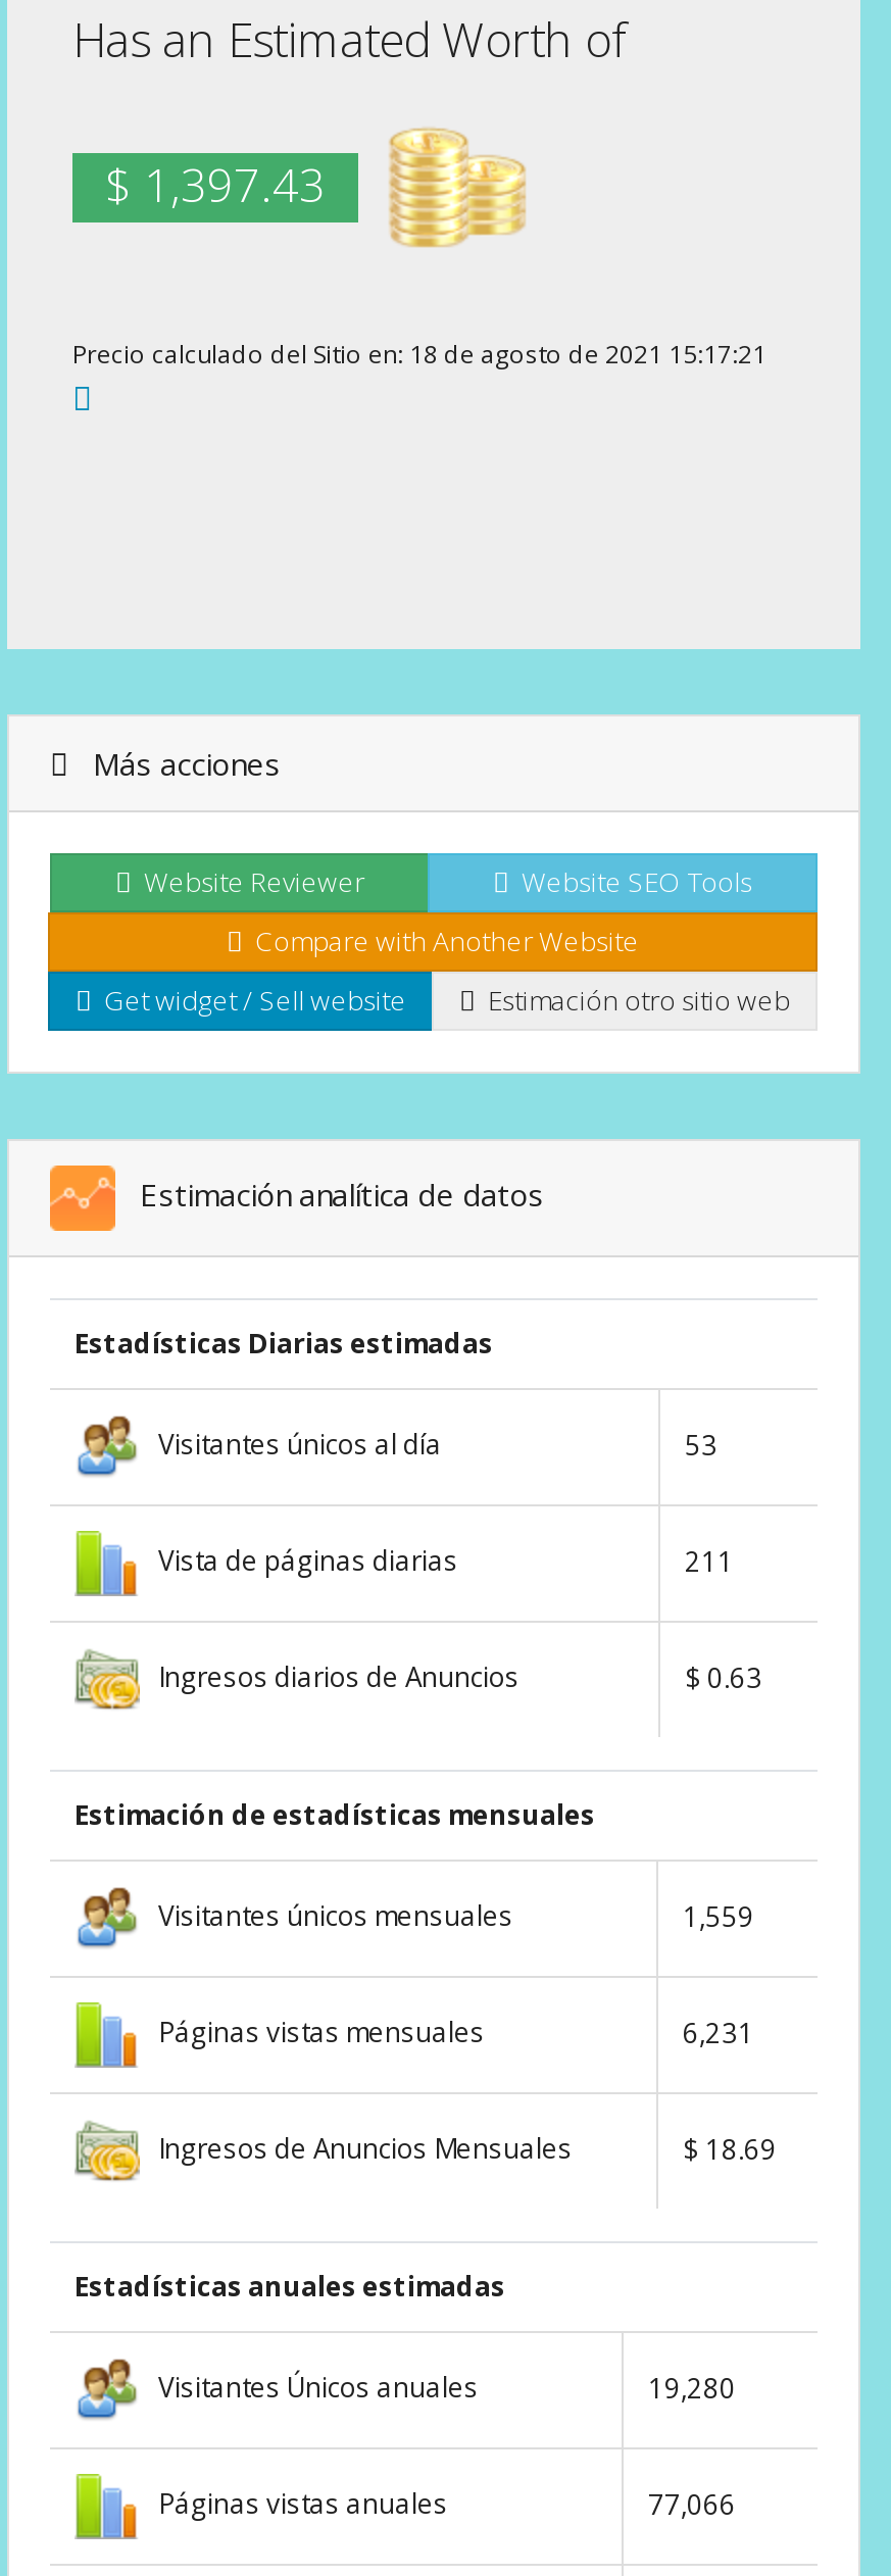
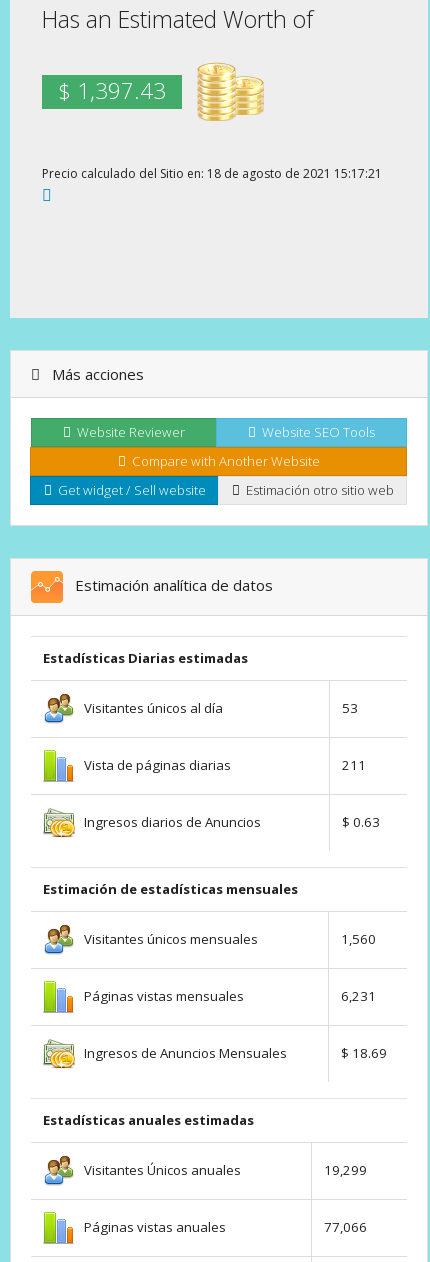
[683,1899,754,1936] 1,559 -> [341,930,376,948] 1,560
[648,2371,736,2407] 19,280 -> [324,1161,367,1179] 19,299

